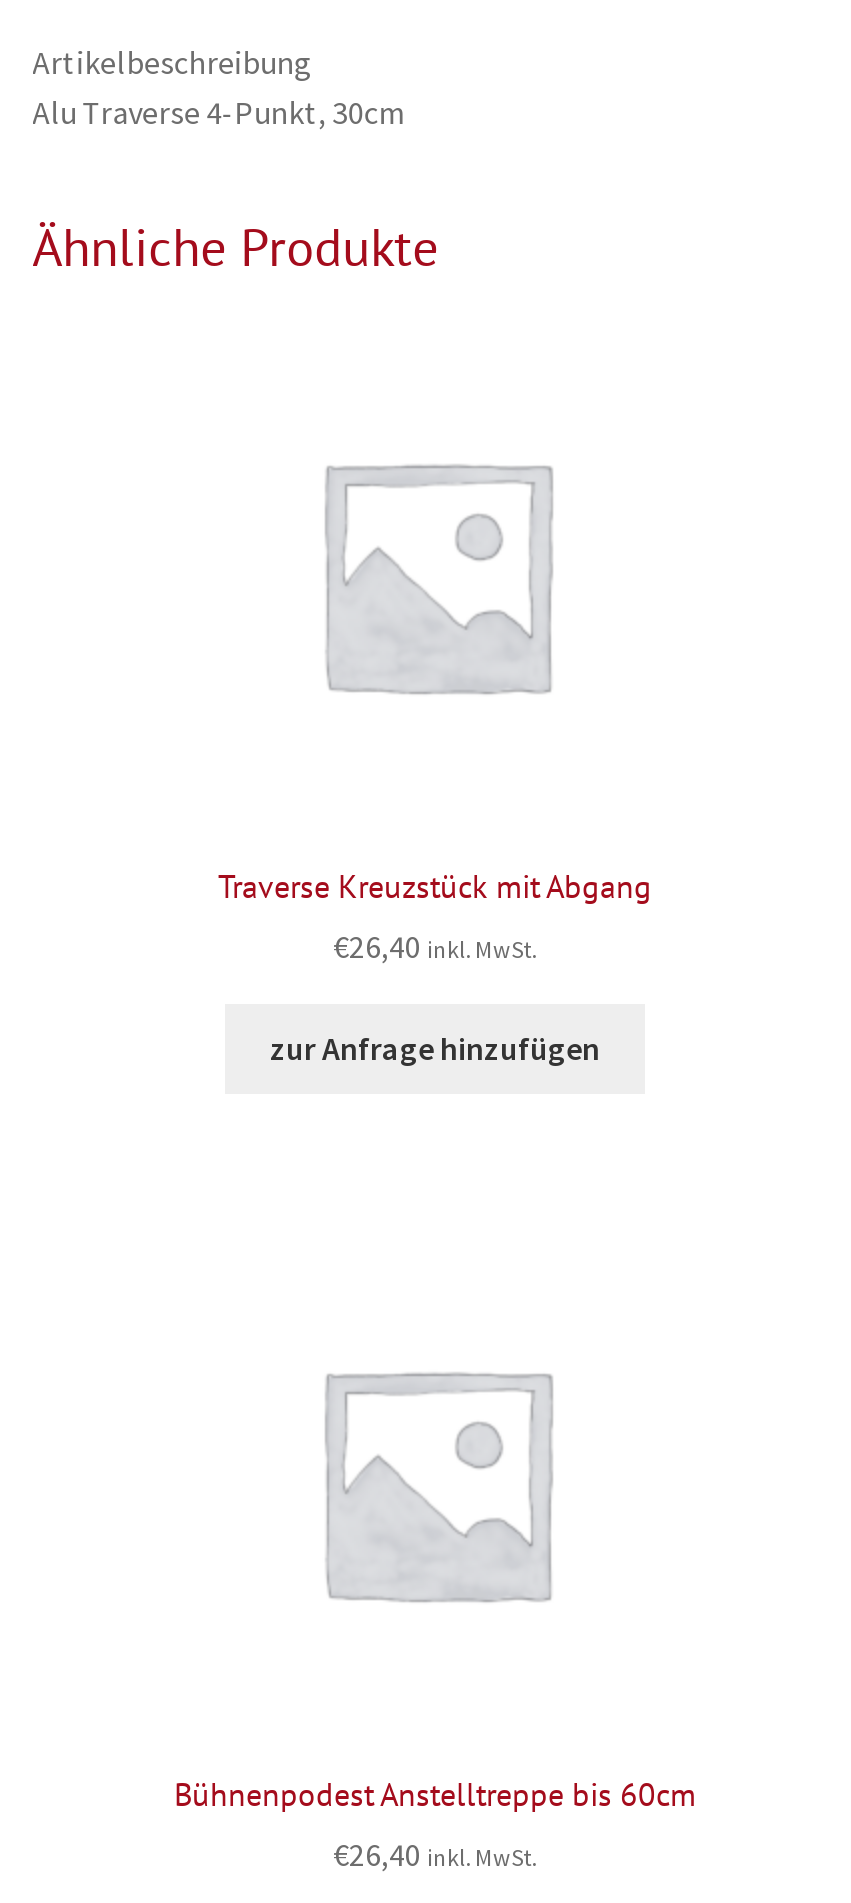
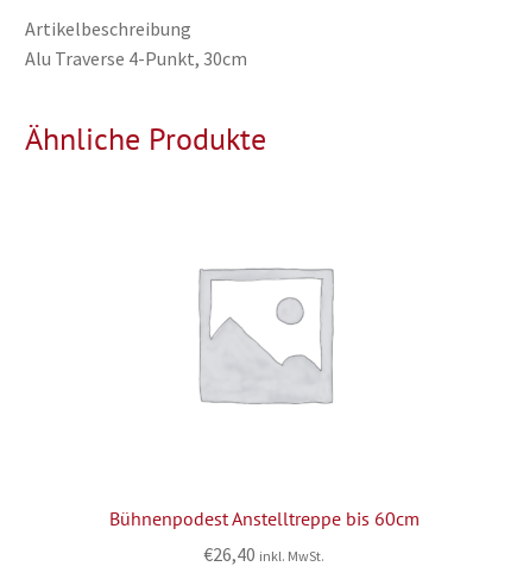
[218,865,652,1068] Traverse Kreuzstück mit Abgang | €26,40 inkl. MwSt. | zur Anfrage hinzufügen -> none

